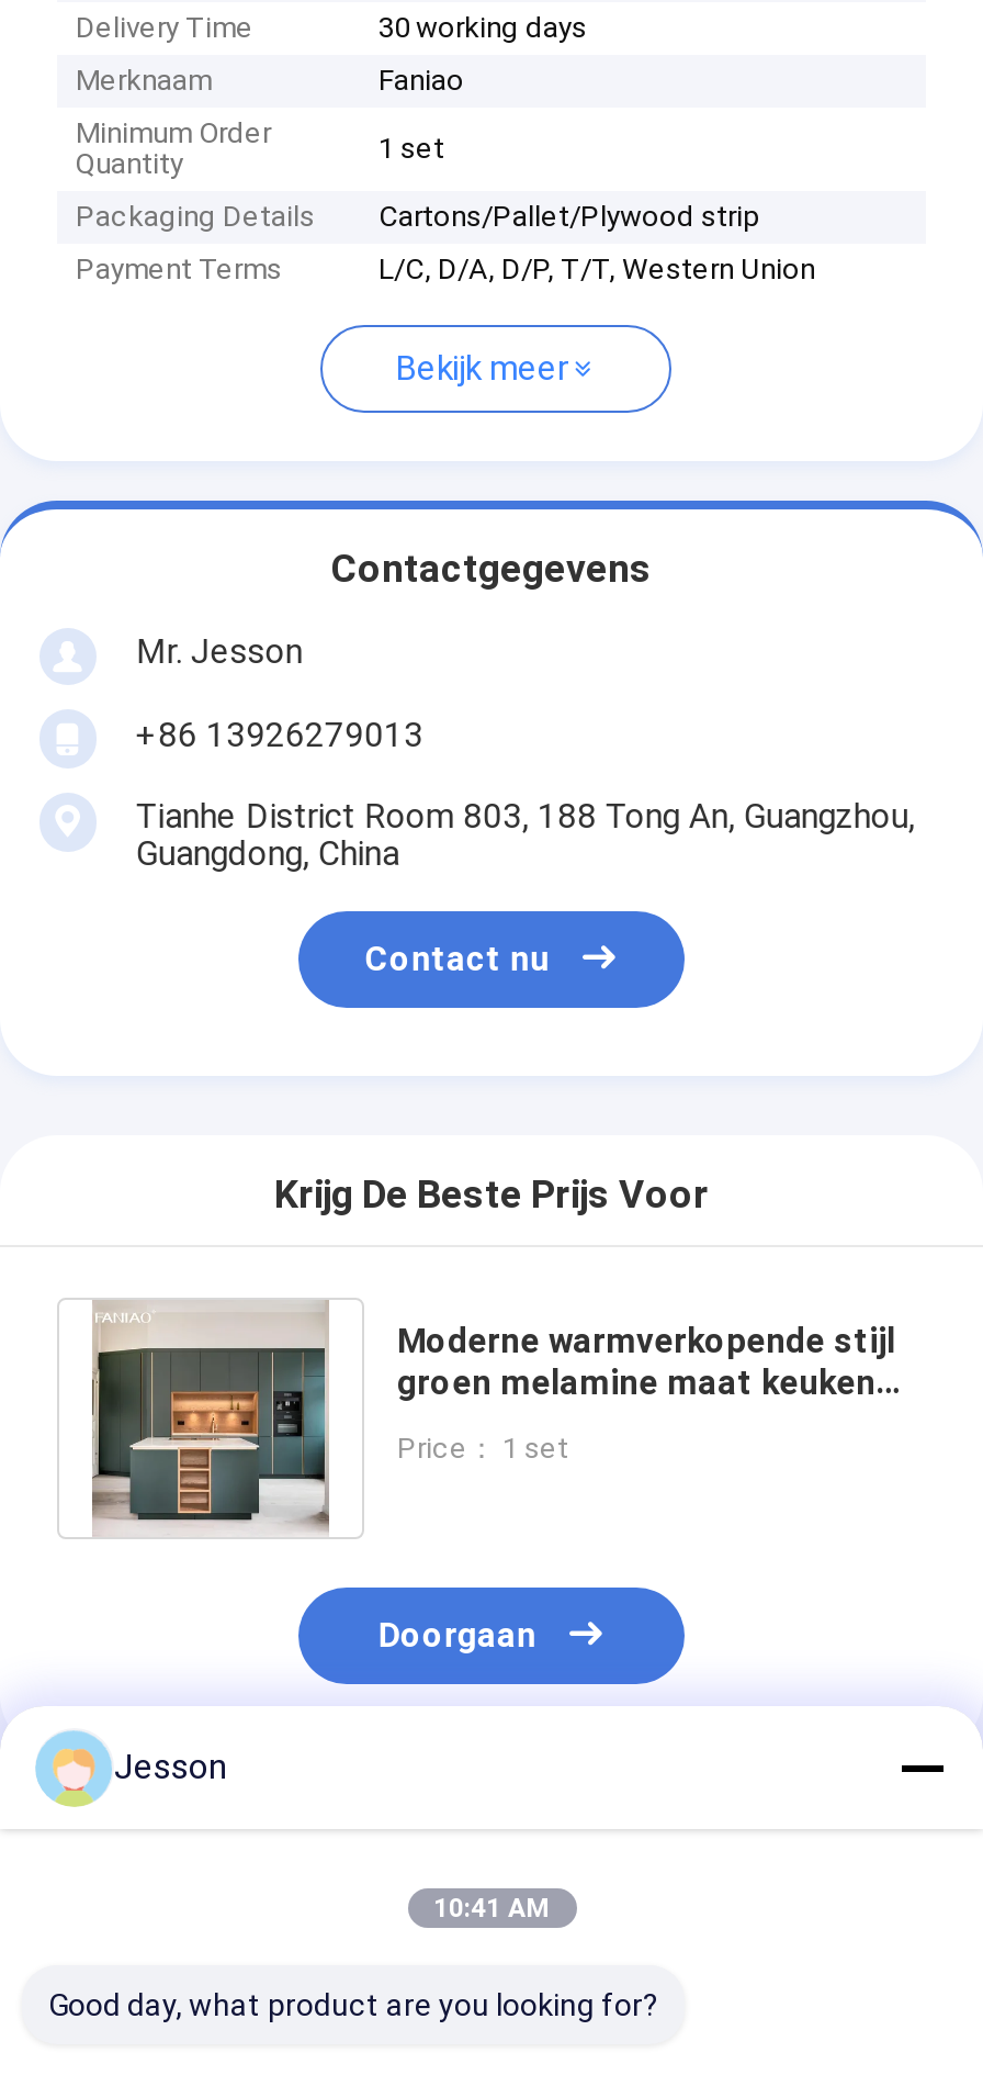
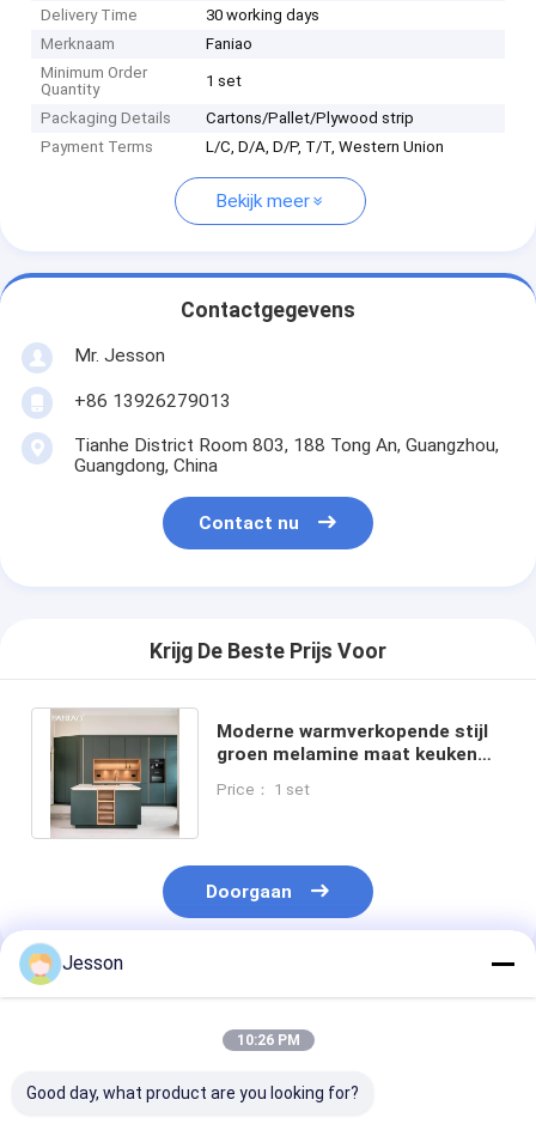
[433,1893,550,1923] 10:41 AM -> [236,1032,300,1049] 10:26 PM

